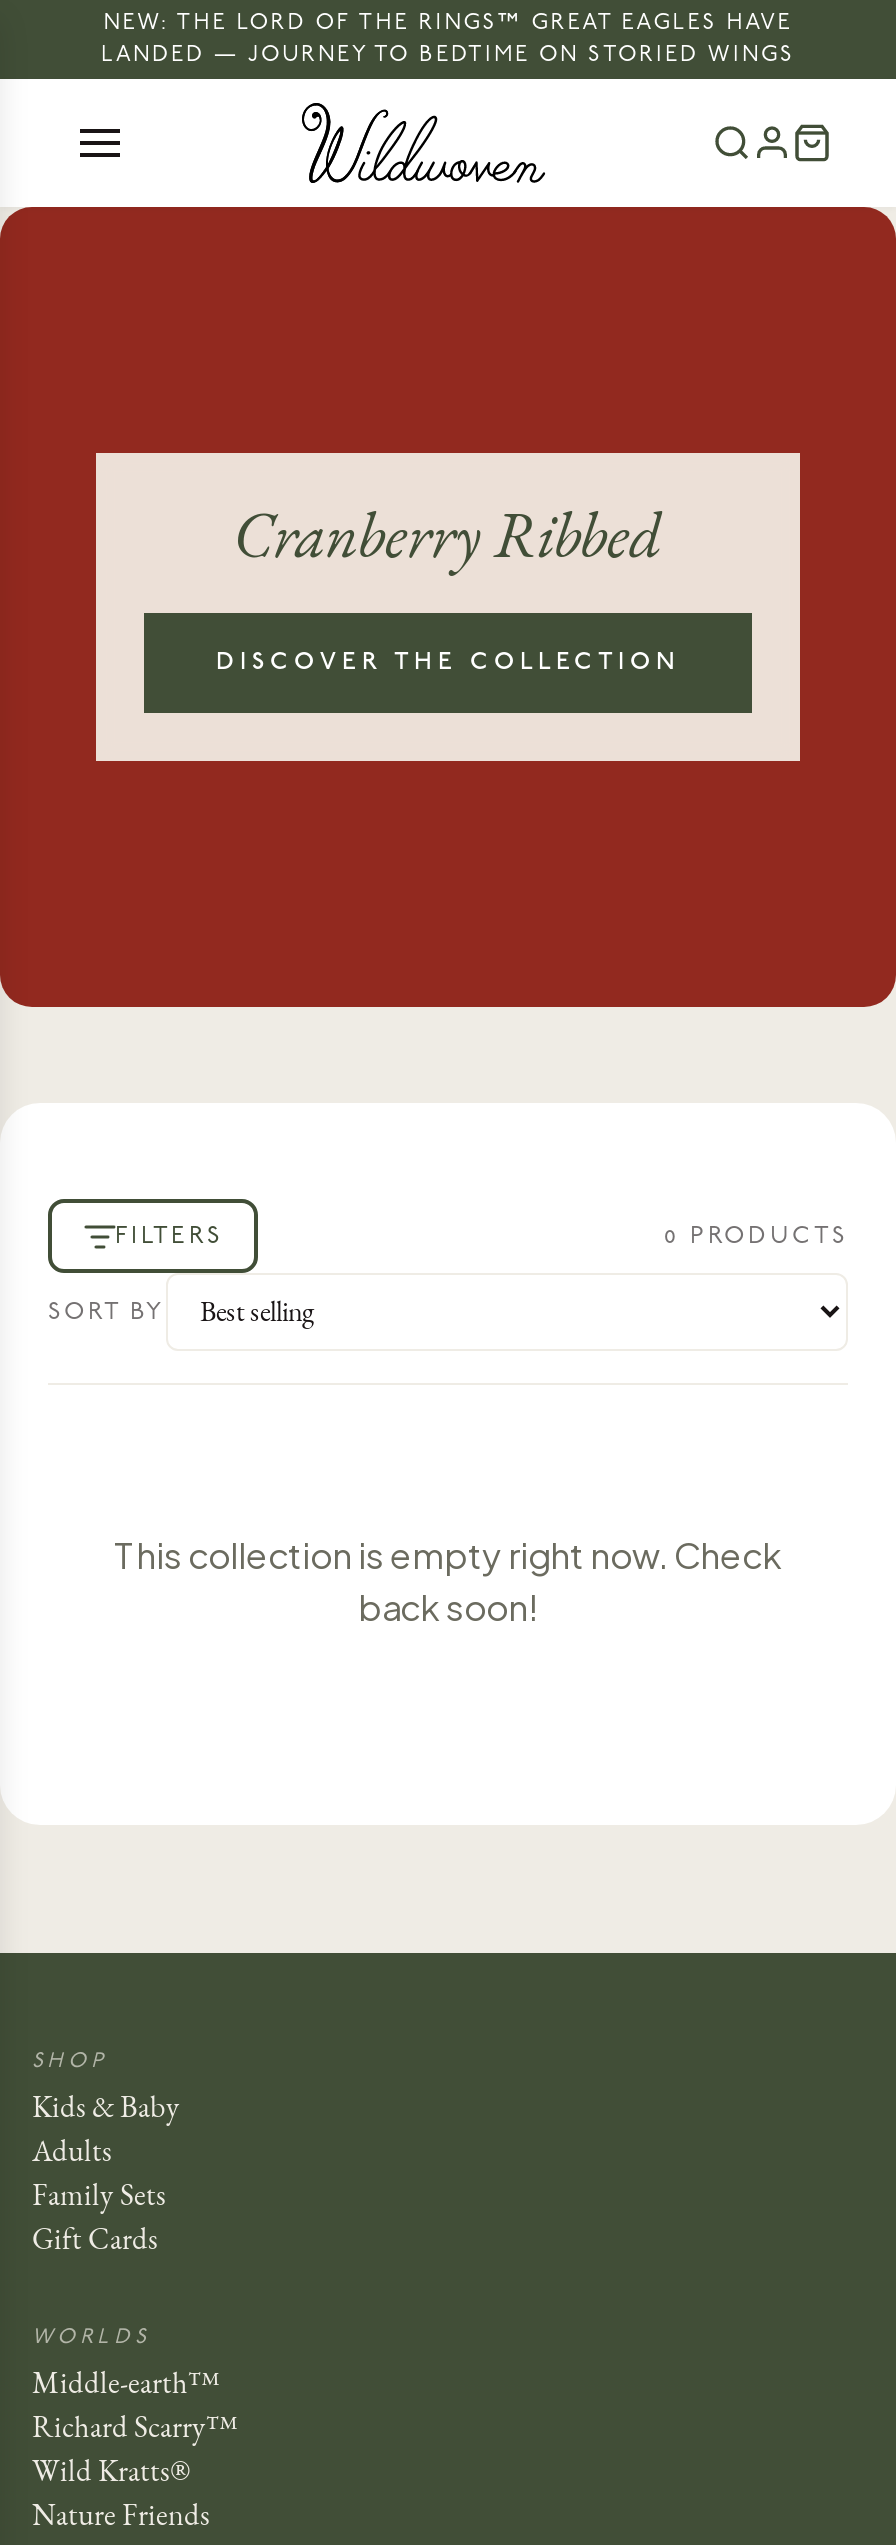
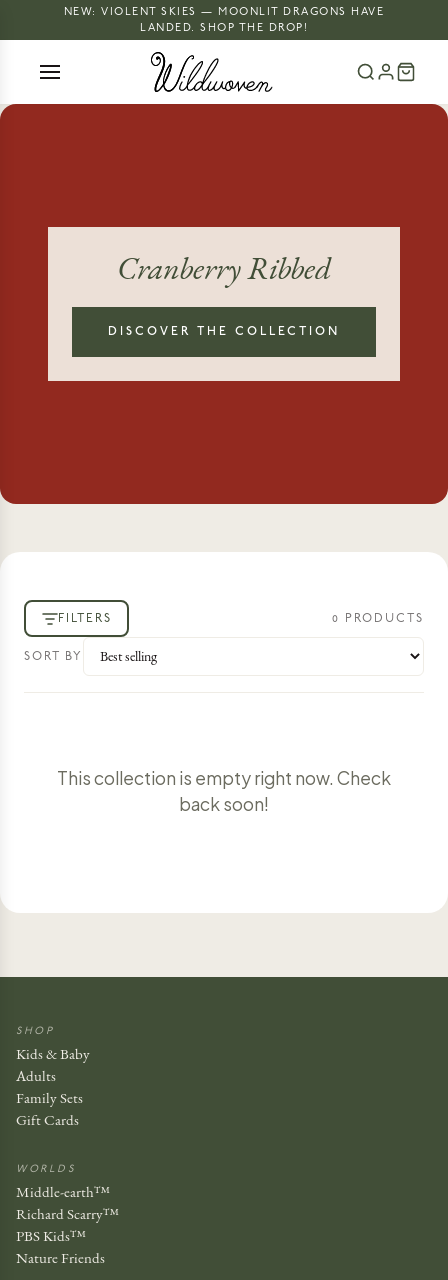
[101,9,795,67] NEW: THE LORD OF THE RINGS™ GREAT EAGLES HAVE | LANDED — JOURNEY TO BEDTIME ON STORIED WINGS -> [64,5,384,34] NEW: VIOLENT SKIES — MOONLIT DRAGONS HAVE | LANDED. SHOP THE DROP!
[32,2451,190,2491] Wild Kratts® -> [16,1226,86,1246] PBS Kids™

